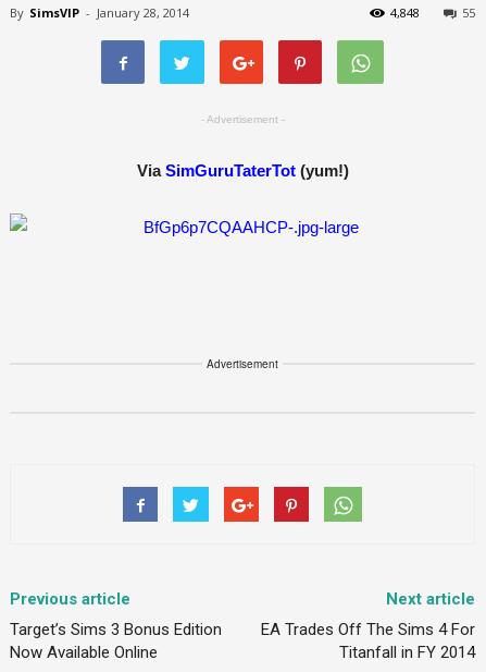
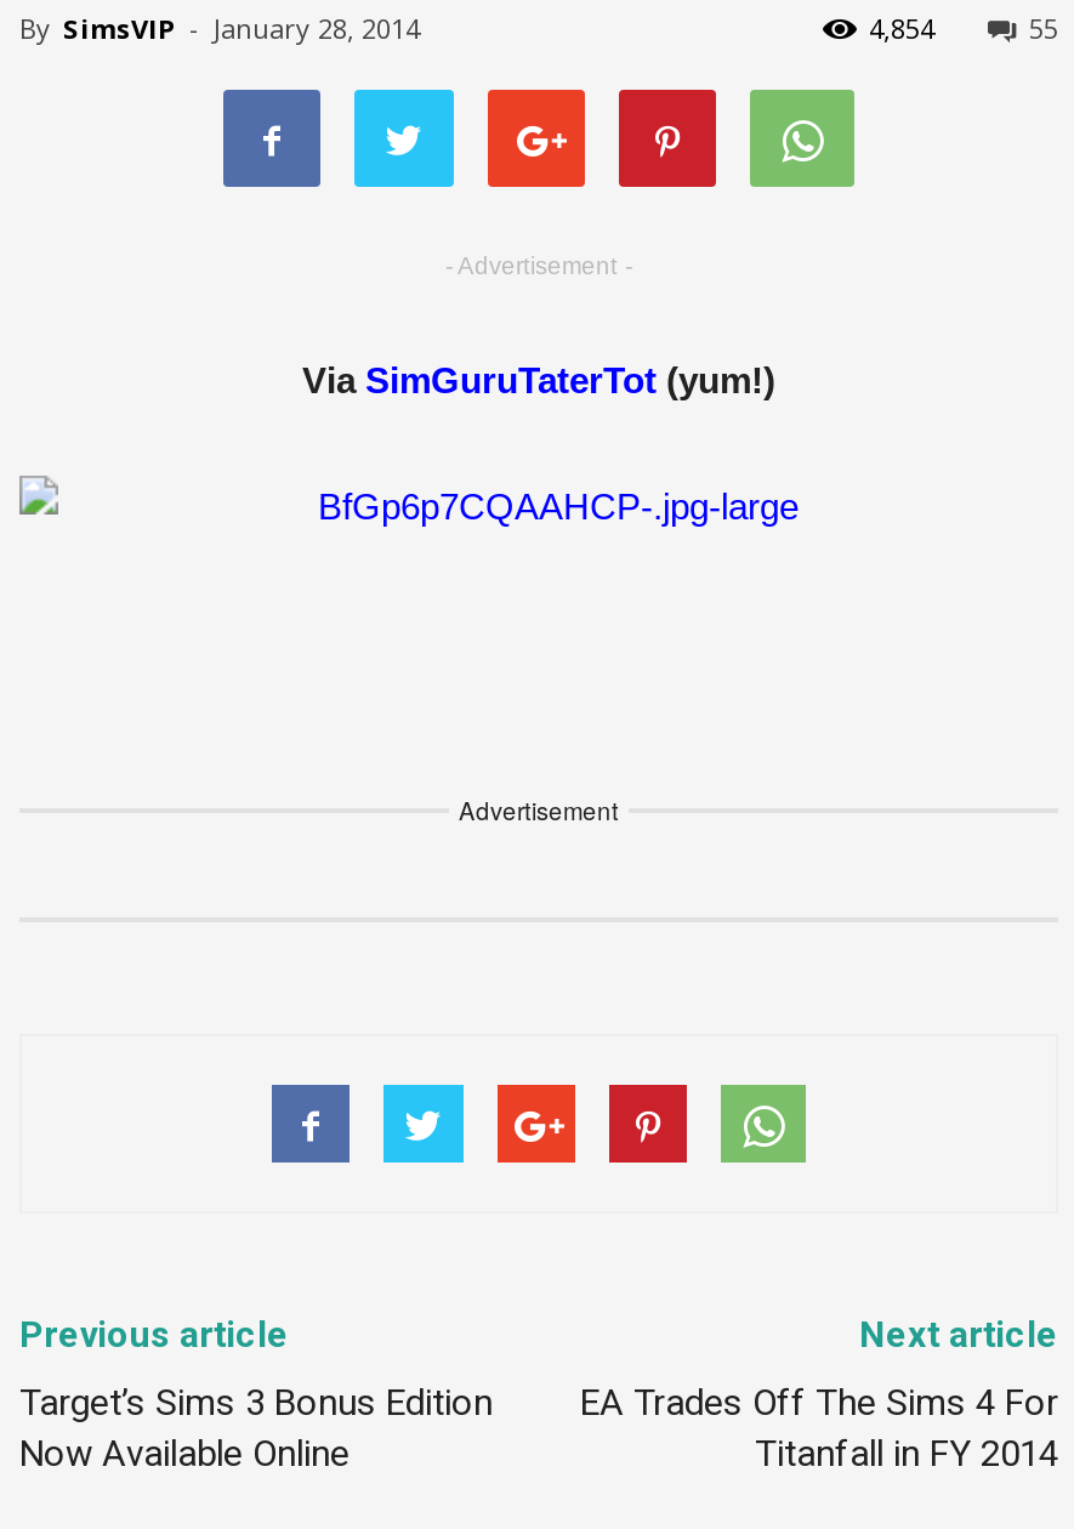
[390,4,420,21] 4,848 -> [869,10,934,46] 4,854

